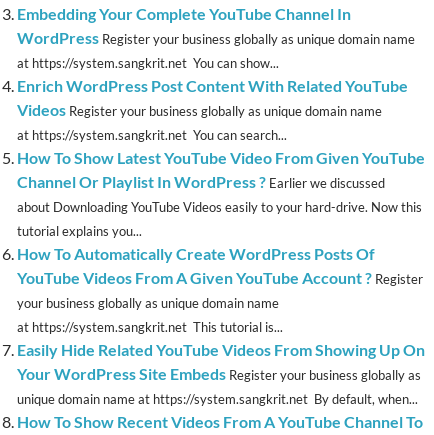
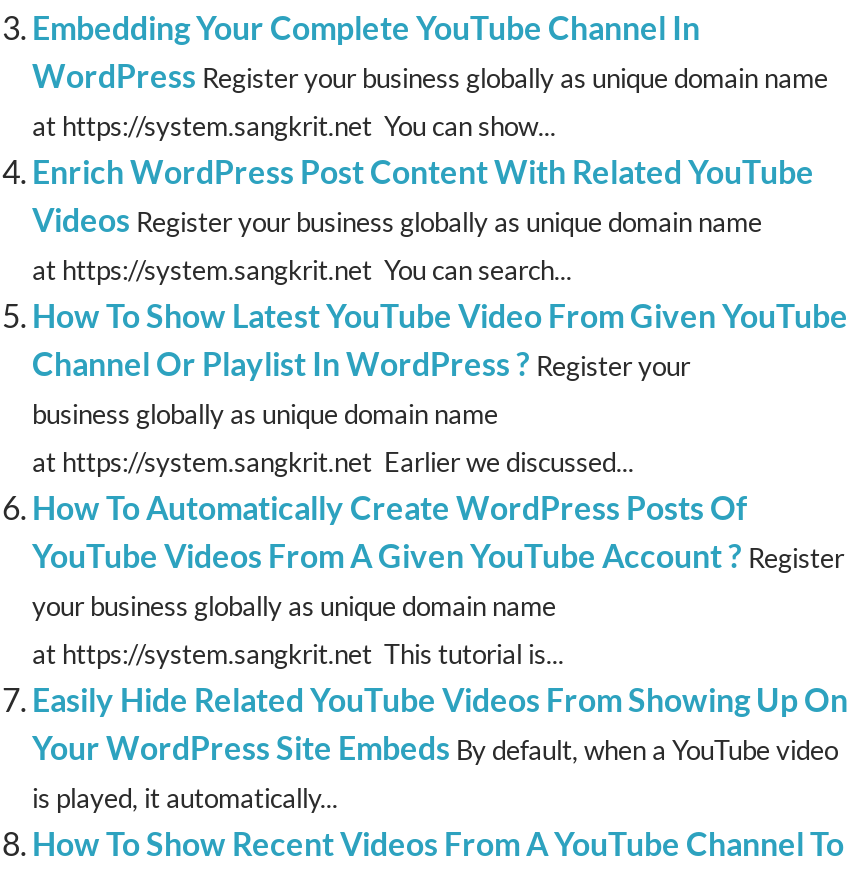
[17,172,422,215] Channel Or Playlist In WordPress ? Earlier we discussed | about Downloading YouTube Videos easily to your hard-drive. Now this -> [32,344,690,430] Channel Or Playlist In WordPress ? Register your | business globally as unique domain name
[17,223,142,239] tutorial explains you... -> [32,446,634,478] at https://system.sangkrit.net Earlier we discussed...
[17,364,421,407] Your WordPress Site Embeds Register your business globally as | unique domain name at https://system.sangkrit.net By default, when... -> [32,728,838,814] Your WordPress Site Embeds By default, when a YouTube video | is played, it automatically...

